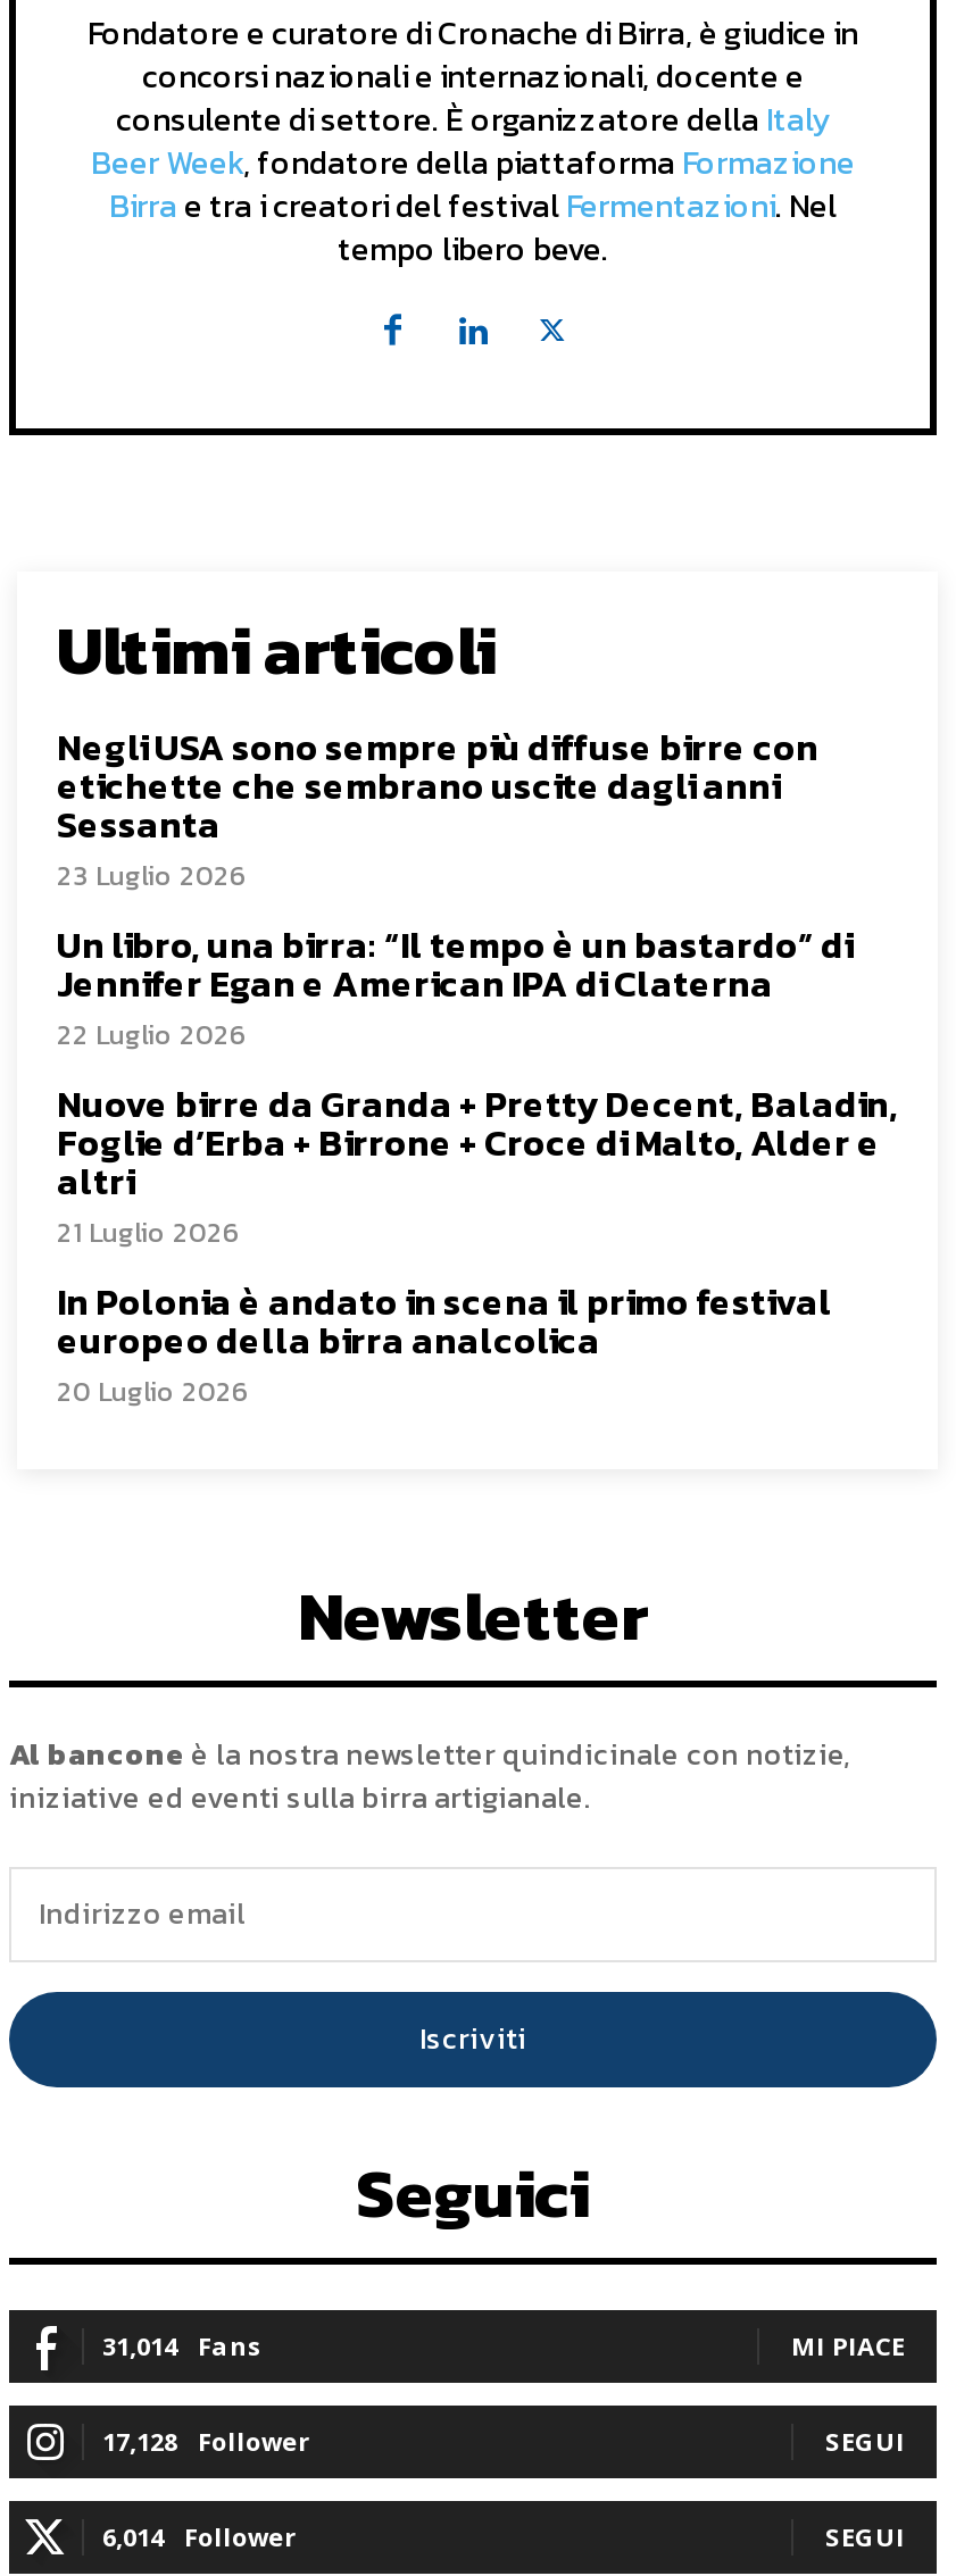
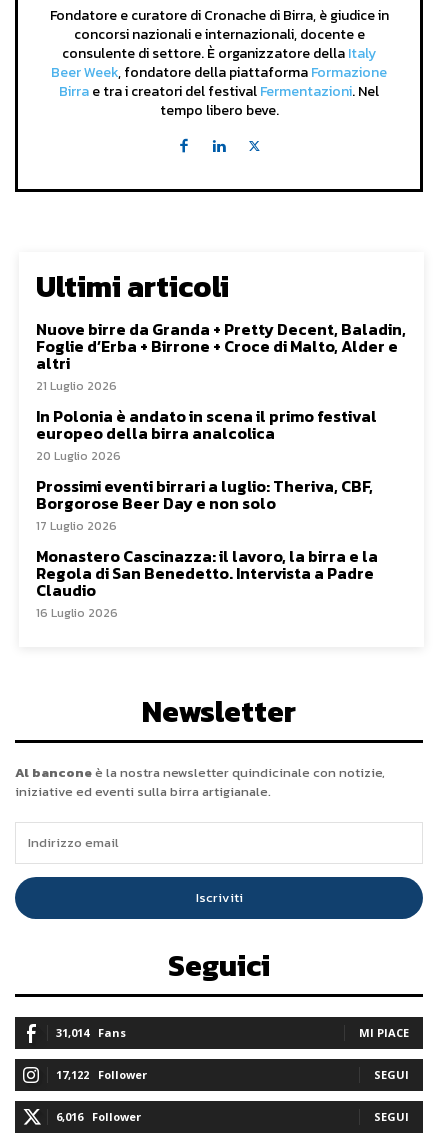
[57,719,853,1055] Negli USA sono sempre più diffuse birre con | etichette che sembrano uscite dagli anni | Sessanta | 23 Luglio 2026 | Un libro, una birra: “Il tempo è un bastardo” di | Jennifer Egan e American IPA di Claterna | 22 Luglio 2026 -> none
moved [57,1076,898,1412] -> [36,317,406,465]: Nuove birre da Granda + Pretty Decent, Baladin, | Foglie d’Erba + Birrone + Croce di Malto, Alder e | altri | 21 Luglio 2026 | In Polonia è andato in scena il primo festival | europeo della birra analcolica | 20 Luglio 2026
none -> [36,474,378,622] Prossimi eventi birrari a luglio: Theriva, CBF, | Borgorose Beer Day e non solo | 17 Luglio 2026 | Monastero Cascinazza: il lavoro, la birra e la | Regola di San Benedetto. Intervista a Padre | Claudio | 16 Luglio 2026
[102,2424,309,2458] 17,128 Follower -> [56,1067,147,1082] 17,122 Follower
[102,2519,296,2553] 6,014 Follower -> [56,1109,141,1124] 6,016 Follower

